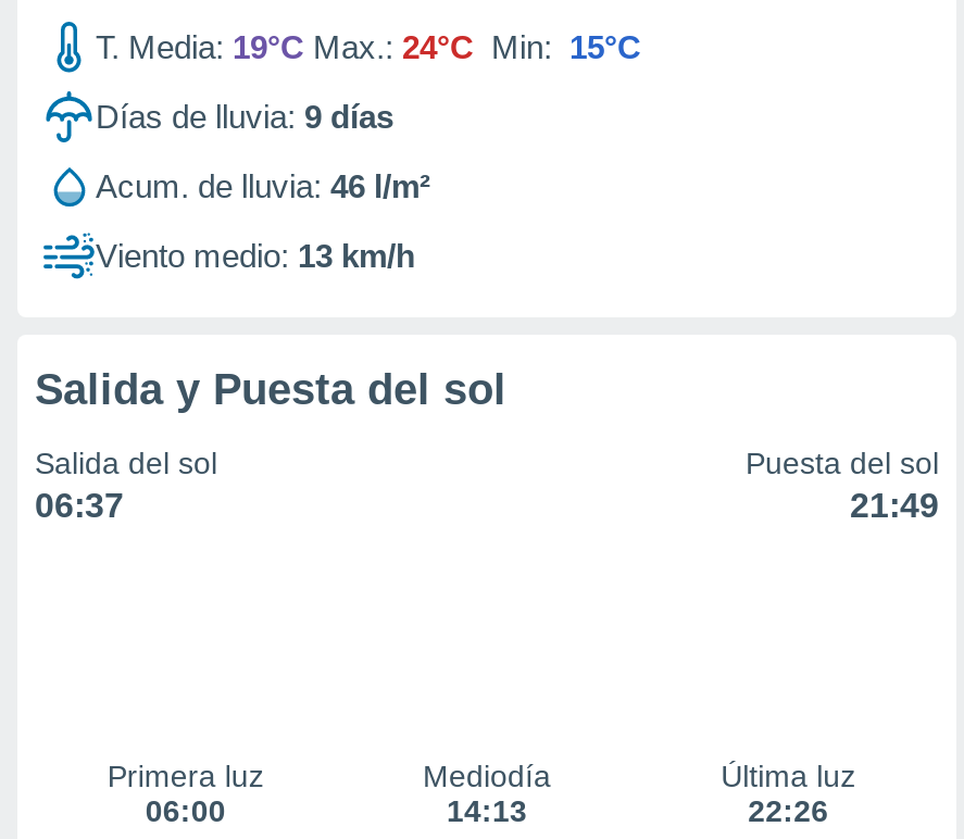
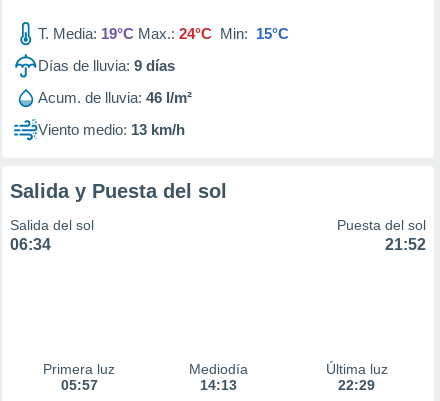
[35,487,124,524] 06:37 -> [10,236,51,253] 06:34
[850,487,939,524] 21:49 -> [385,236,426,253] 21:52
[145,793,226,828] 06:00 -> [61,377,98,393] 05:57
[748,793,829,828] 22:26 -> [338,377,375,393] 22:29

